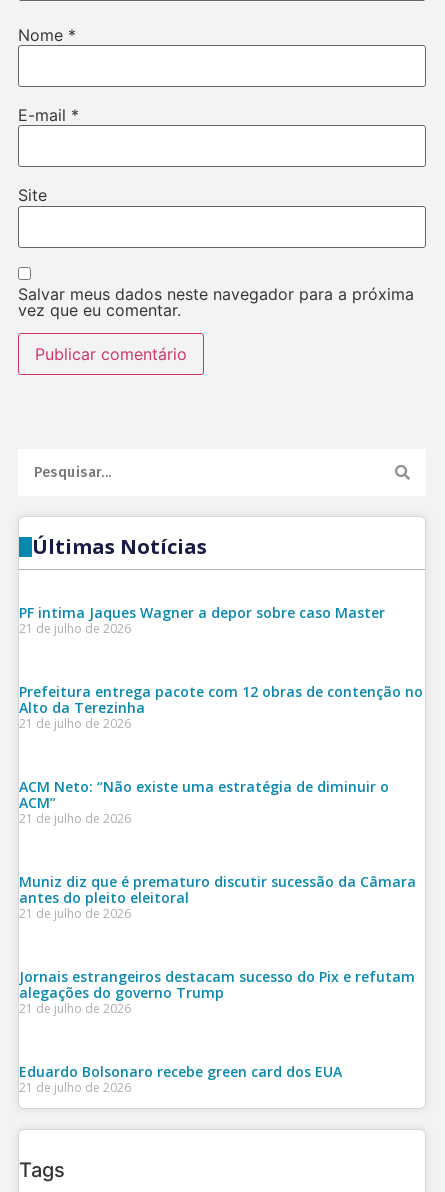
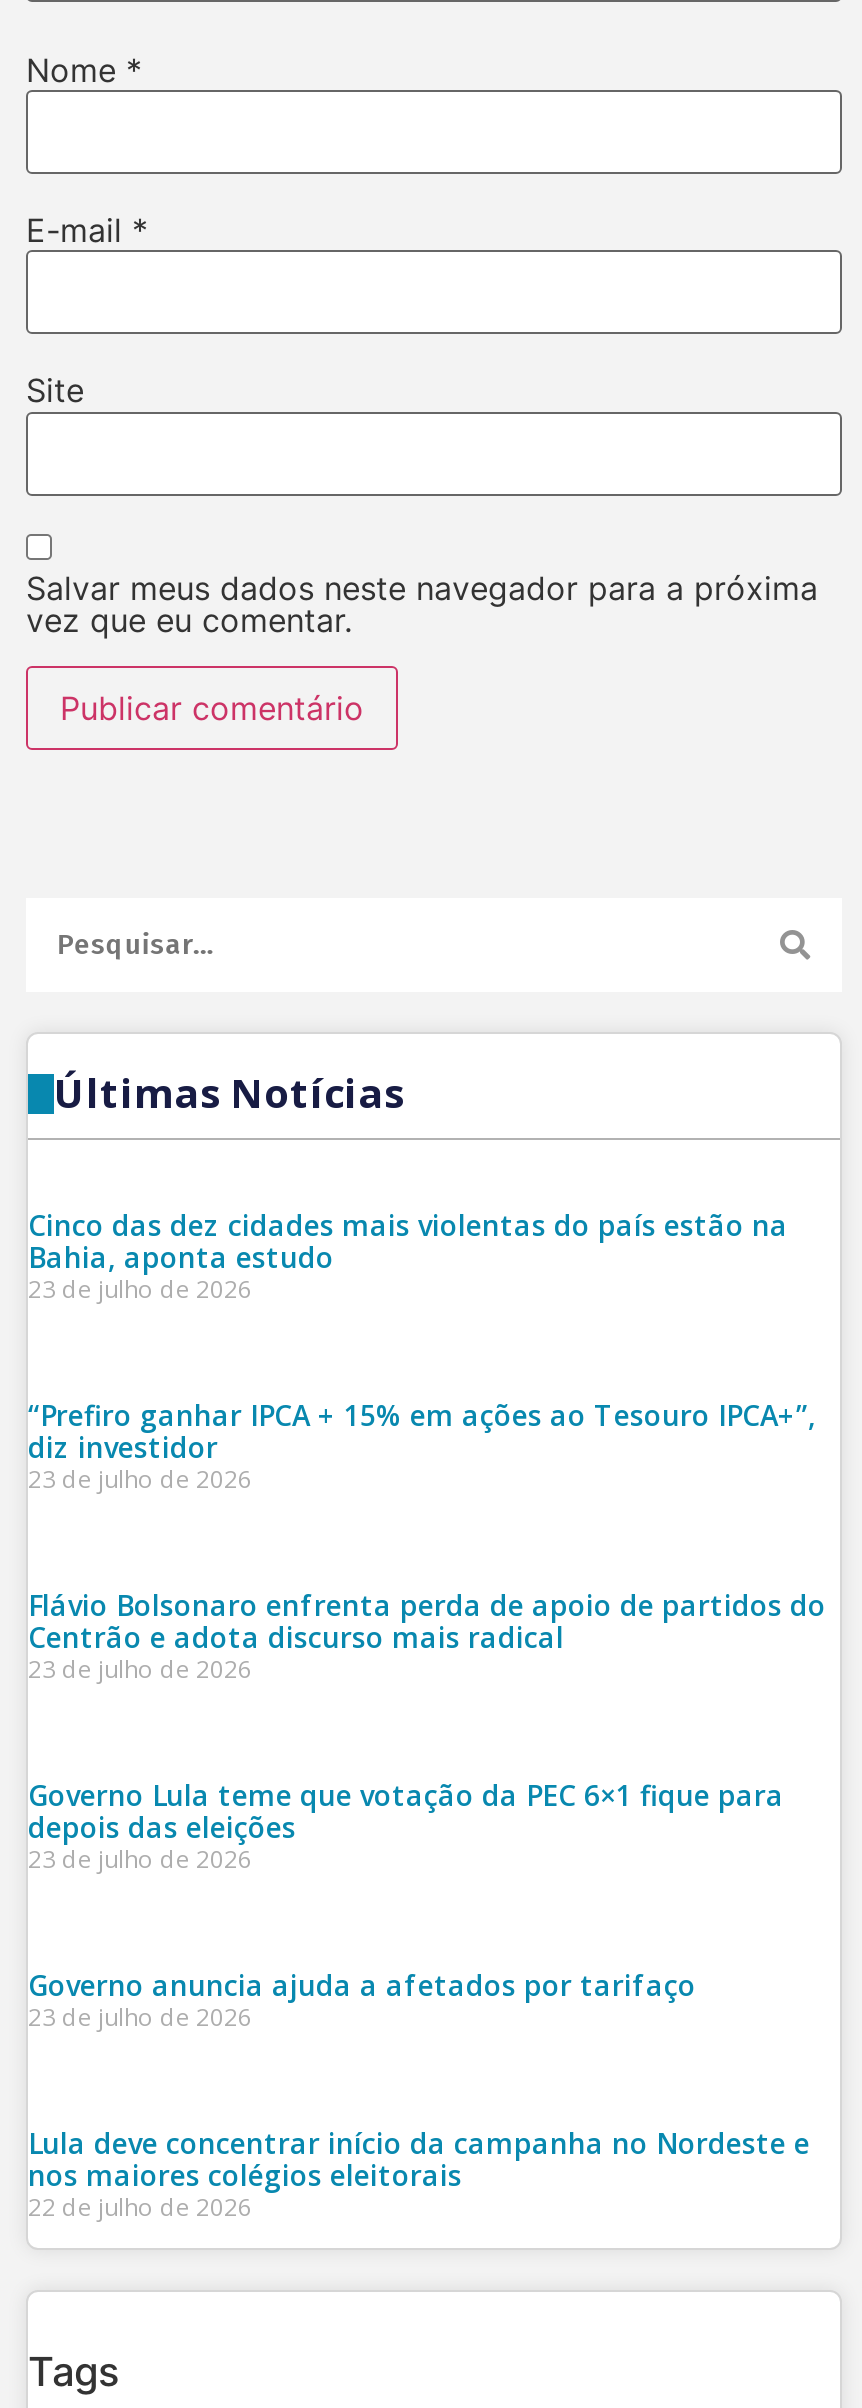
[19,603,385,637] PF intima Jaques Wagner a depor sobre caso Master | 21 de julho de 2026 -> [28,1206,788,1306] Cinco das dez cidades mais violentas do país estão na | Bahia, aponta estudo | 23 de julho de 2026
[19,682,423,732] Prefeitura entrega pacote com 12 obras de contenção no | Alto da Terezinha | 21 de julho de 2026 -> [28,1396,816,1496] “Prefiro ganhar IPCA + 15% em ações ao Tesouro IPCA+”, | diz investidor | 23 de julho de 2026
[19,777,389,827] ACM Neto: “Não existe uma estratégia de diminuir o | ACM” | 21 de julho de 2026 -> [28,1586,826,1686] Flávio Bolsonaro enfrenta perda de apoio de partidos do | Centrão e adota discurso mais radical | 23 de julho de 2026
[19,872,416,922] Muniz diz que é prematuro discutir sucessão da Câmara | antes do pleito eleitoral | 21 de julho de 2026 -> [28,1776,784,1876] Governo Lula teme que votação da PEC 6×1 fique para | depois das eleições | 23 de julho de 2026
[19,967,415,1017] Jornais estrangeiros destacam sucesso do Pix e refutam | alegações do governo Trump | 21 de julho de 2026 -> [28,1966,696,2034] Governo anuncia ajuda a afetados por tarifaço | 23 de julho de 2026
[19,1062,342,1096] Eduardo Bolsonaro recebe green card dos EUA | 21 de julho de 2026 -> [28,2124,810,2224] Lula deve concentrar início da campanha no Nordeste e | nos maiores colégios eleitorais | 22 de julho de 2026

